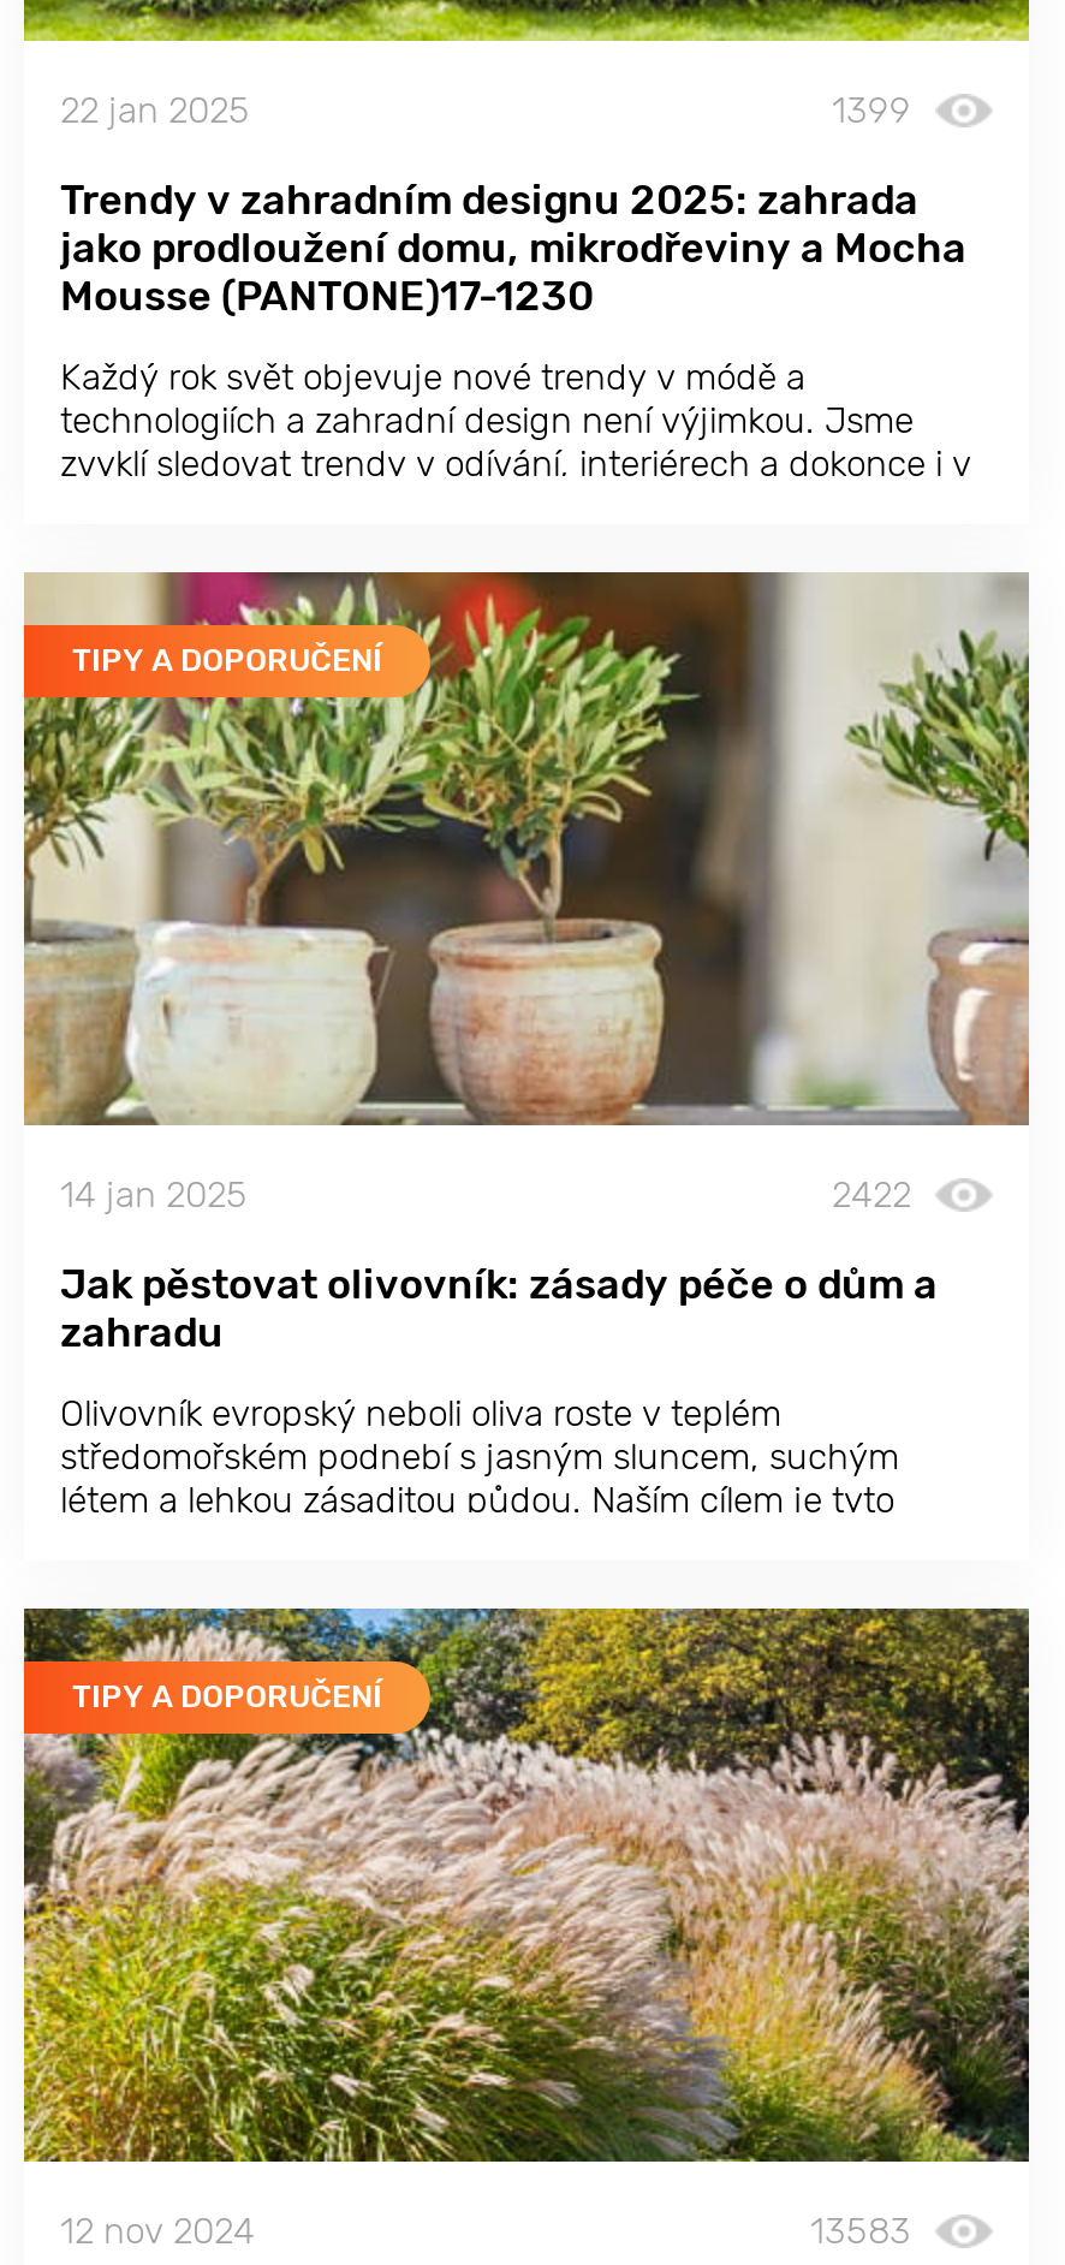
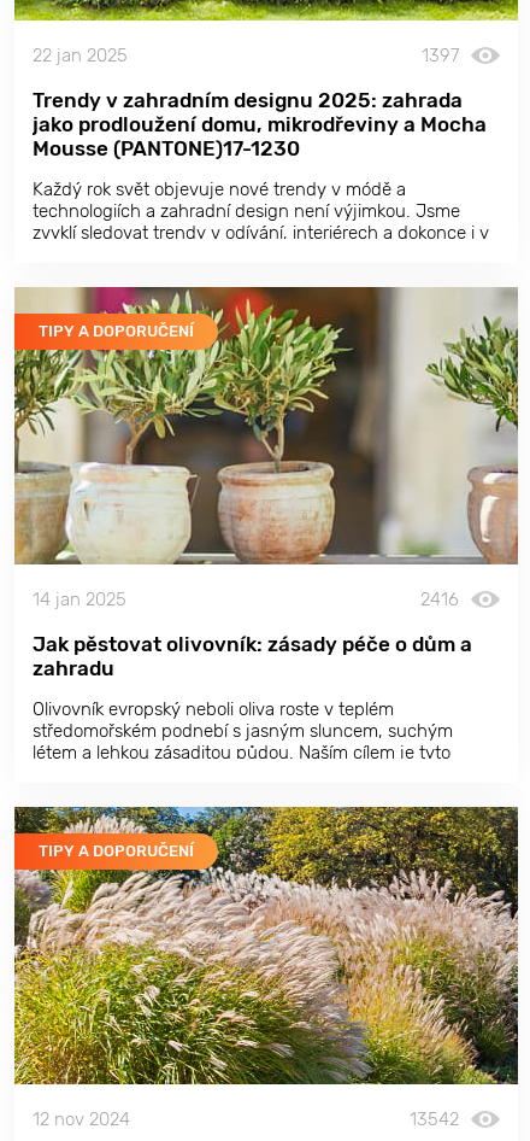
[832,88,911,131] 1399 -> [422,44,459,66] 1397
[832,1172,911,1216] 2422 -> [420,588,459,610] 2416
[810,2209,911,2252] 13583 -> [410,1108,459,1130] 13542

